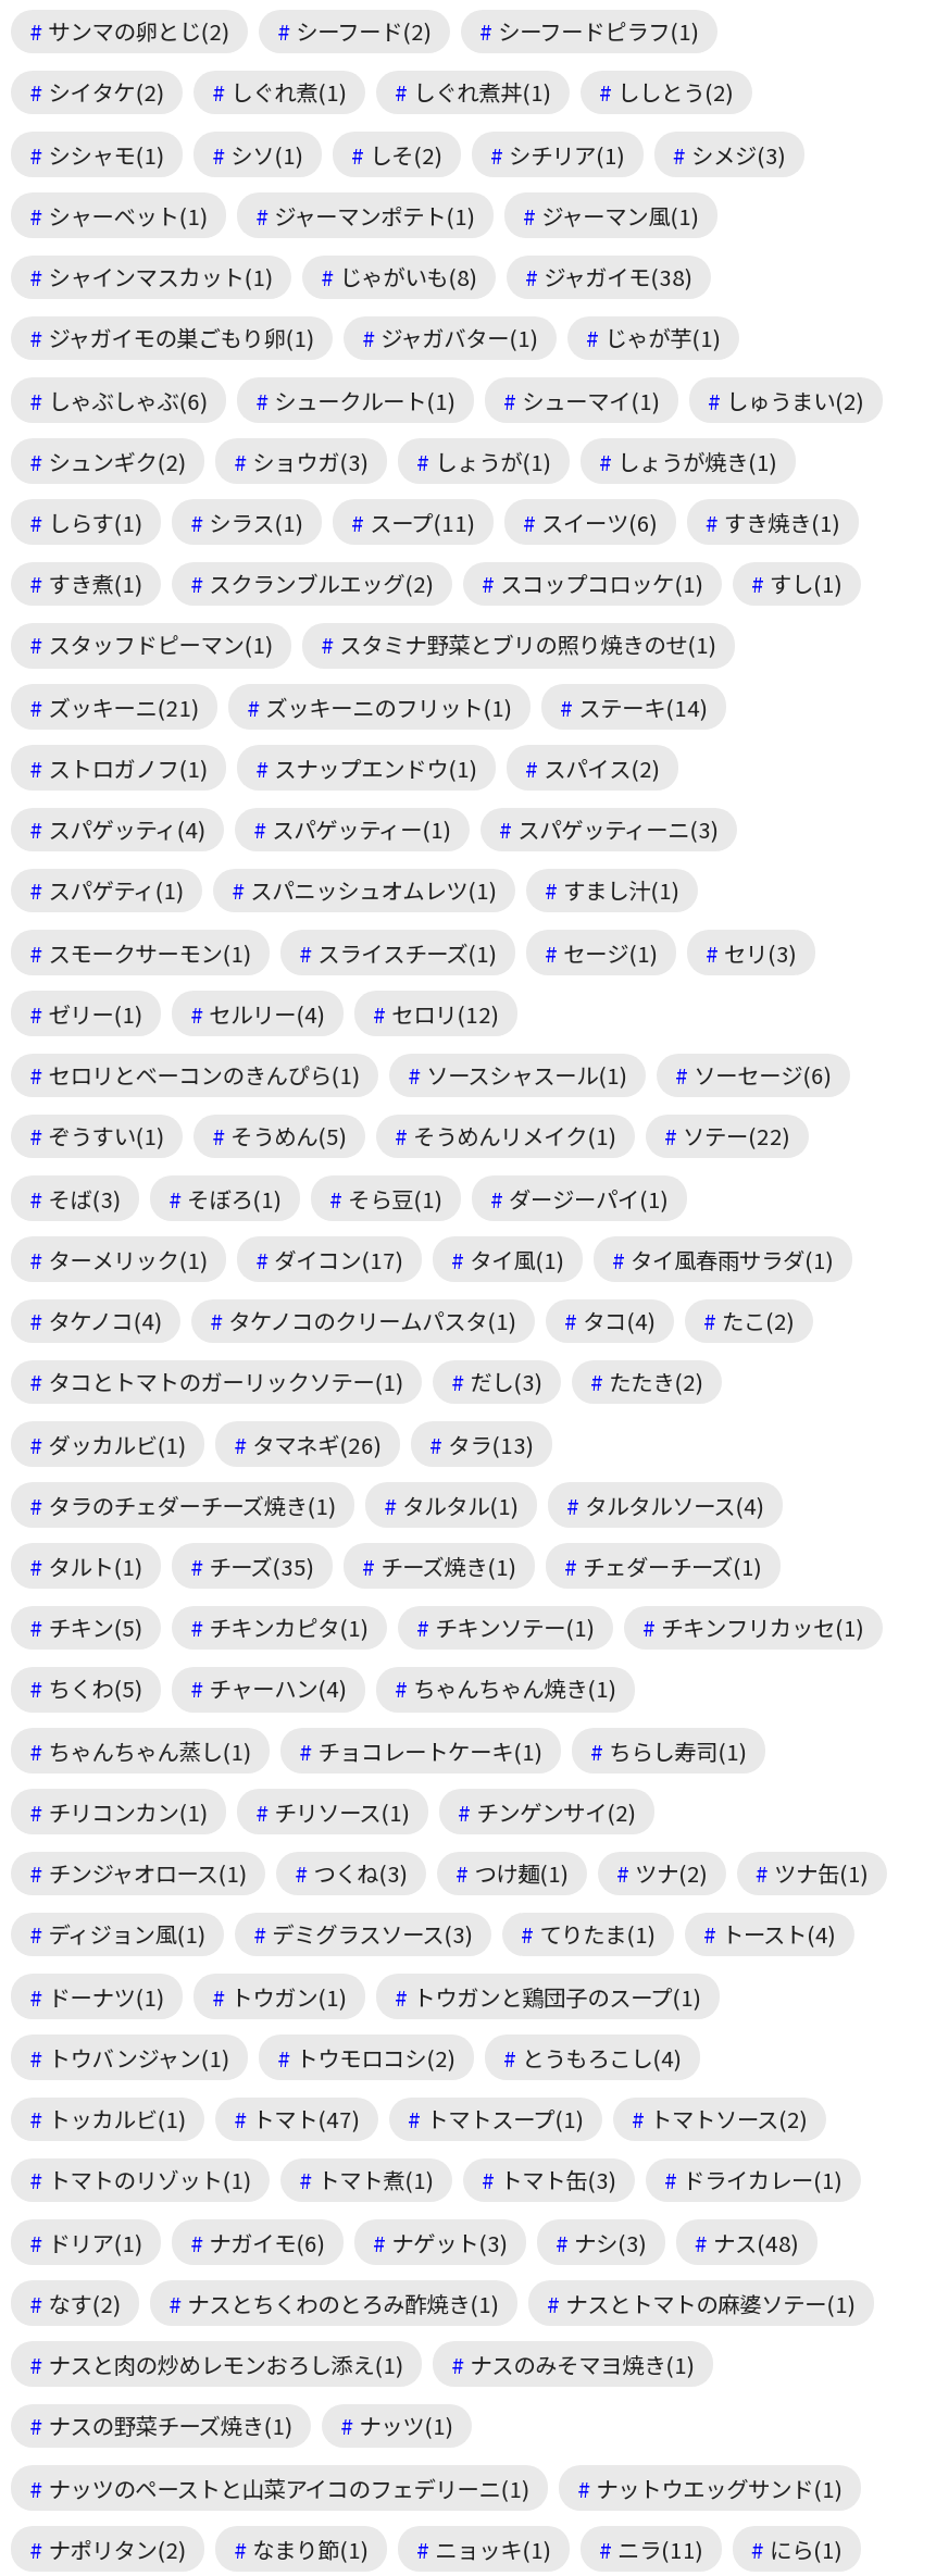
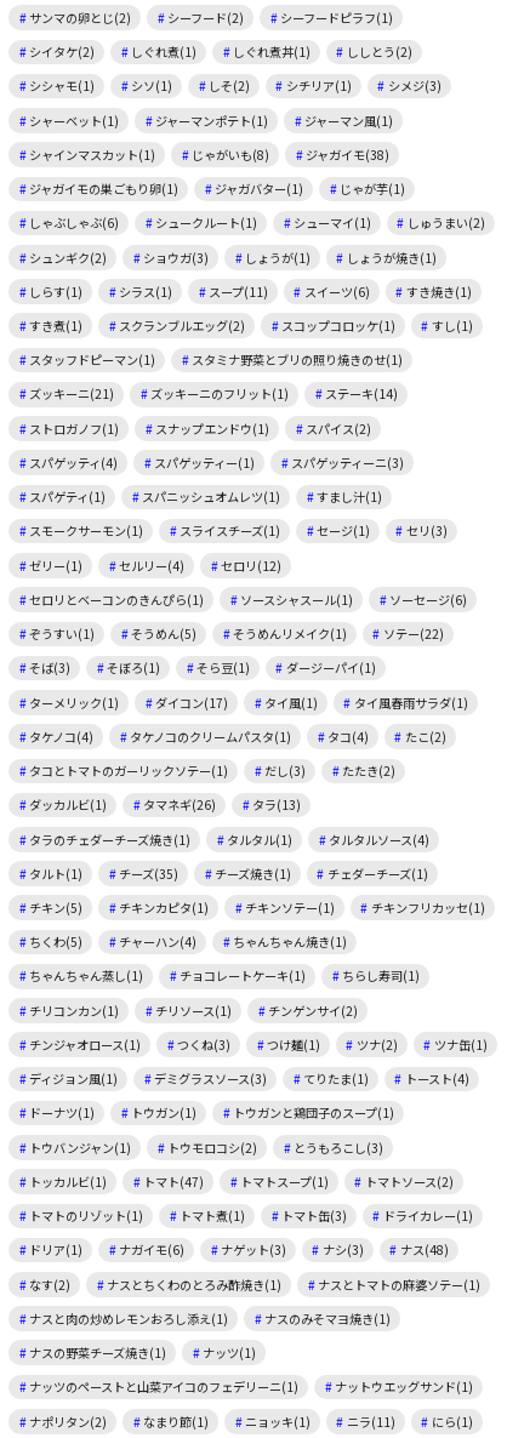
[522,2040,683,2073] とうもろこし(4) -> [294,1138,383,1156] とうもろこし(3)

